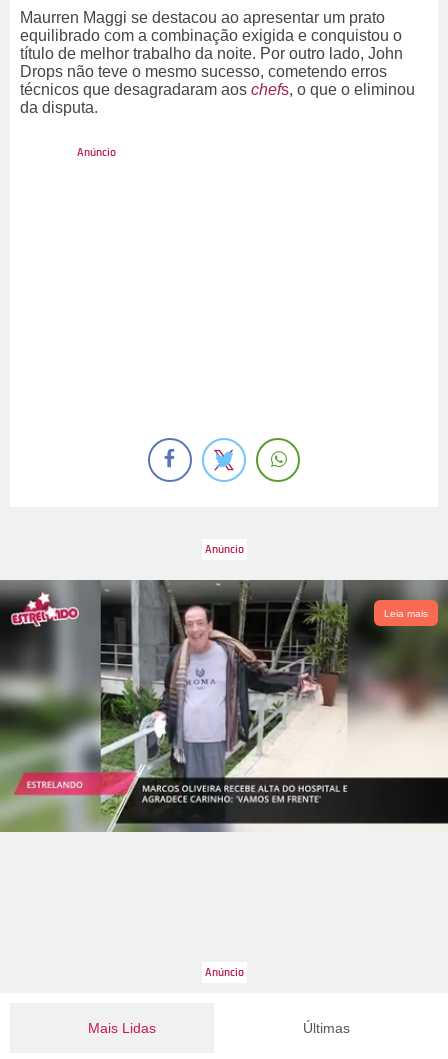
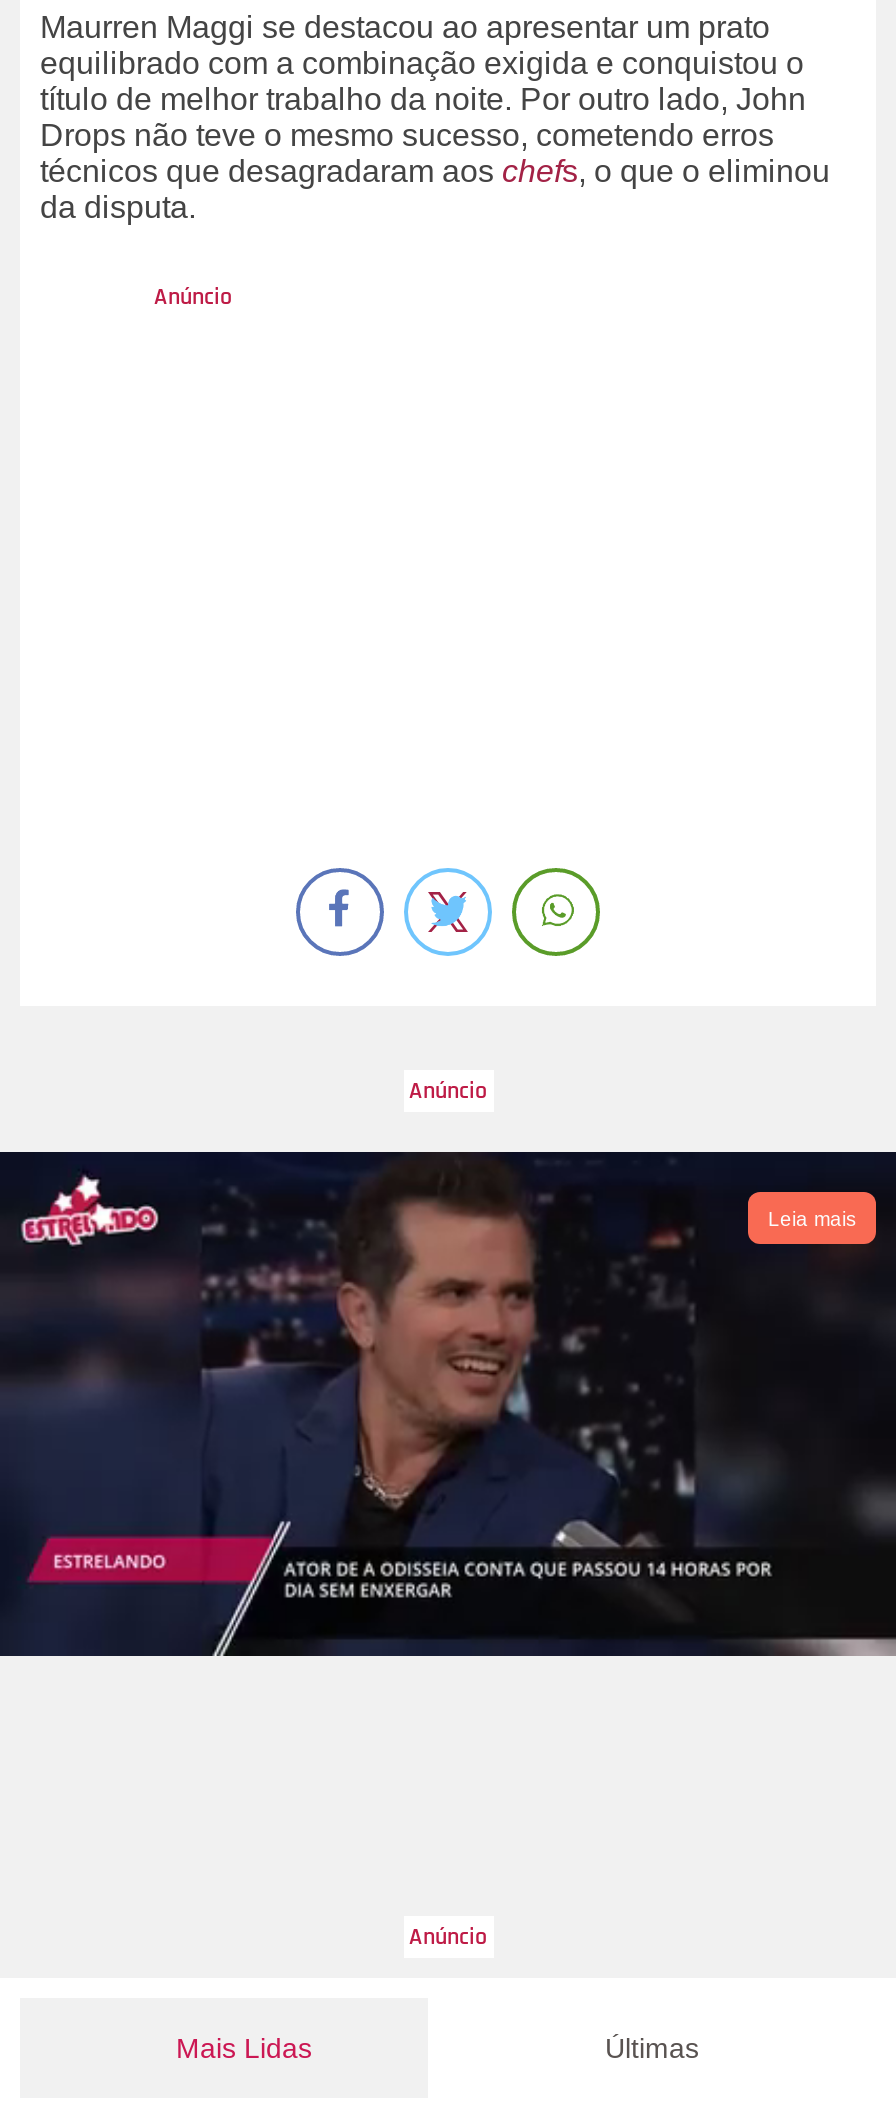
[3,579,445,833] [image] -> [6,1150,890,1658] [image]

